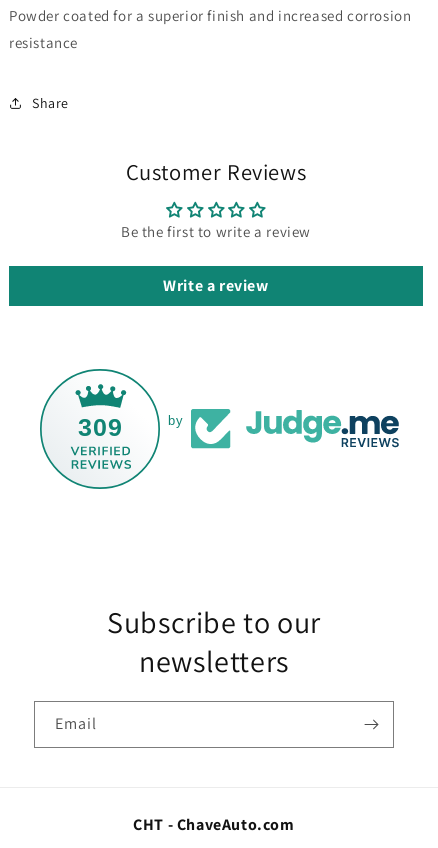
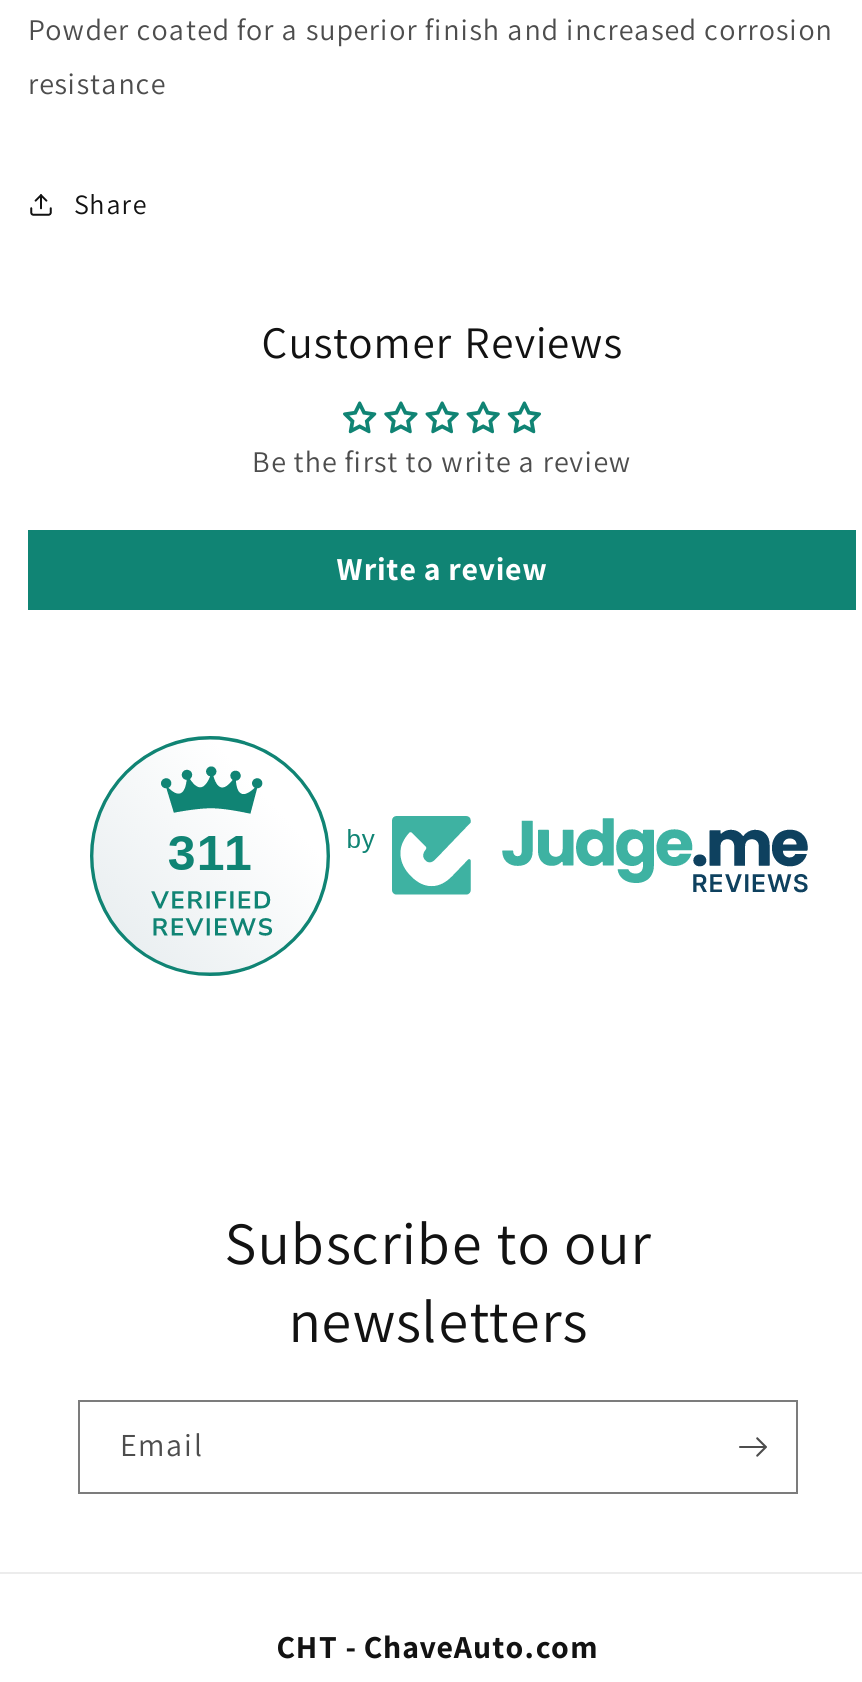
[78,413,122,441] 309 -> [168,824,253,880] 311

